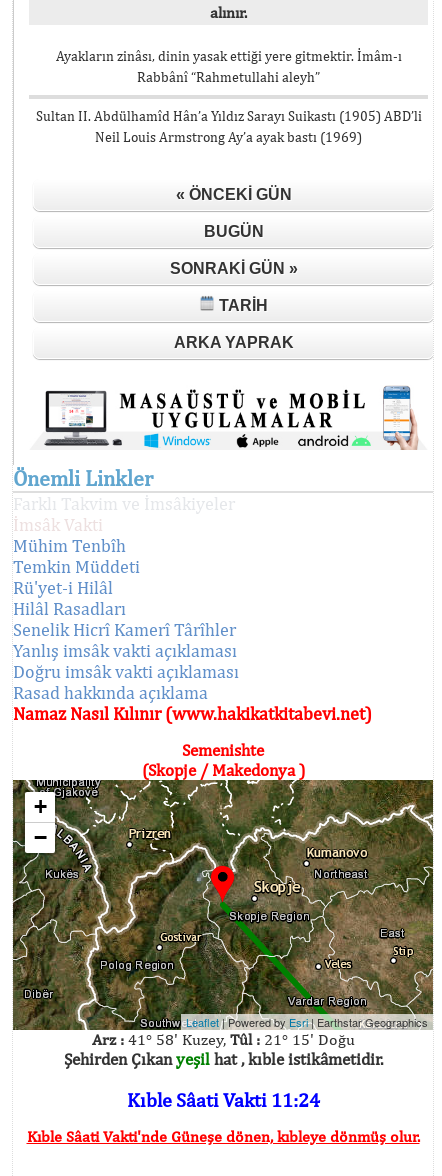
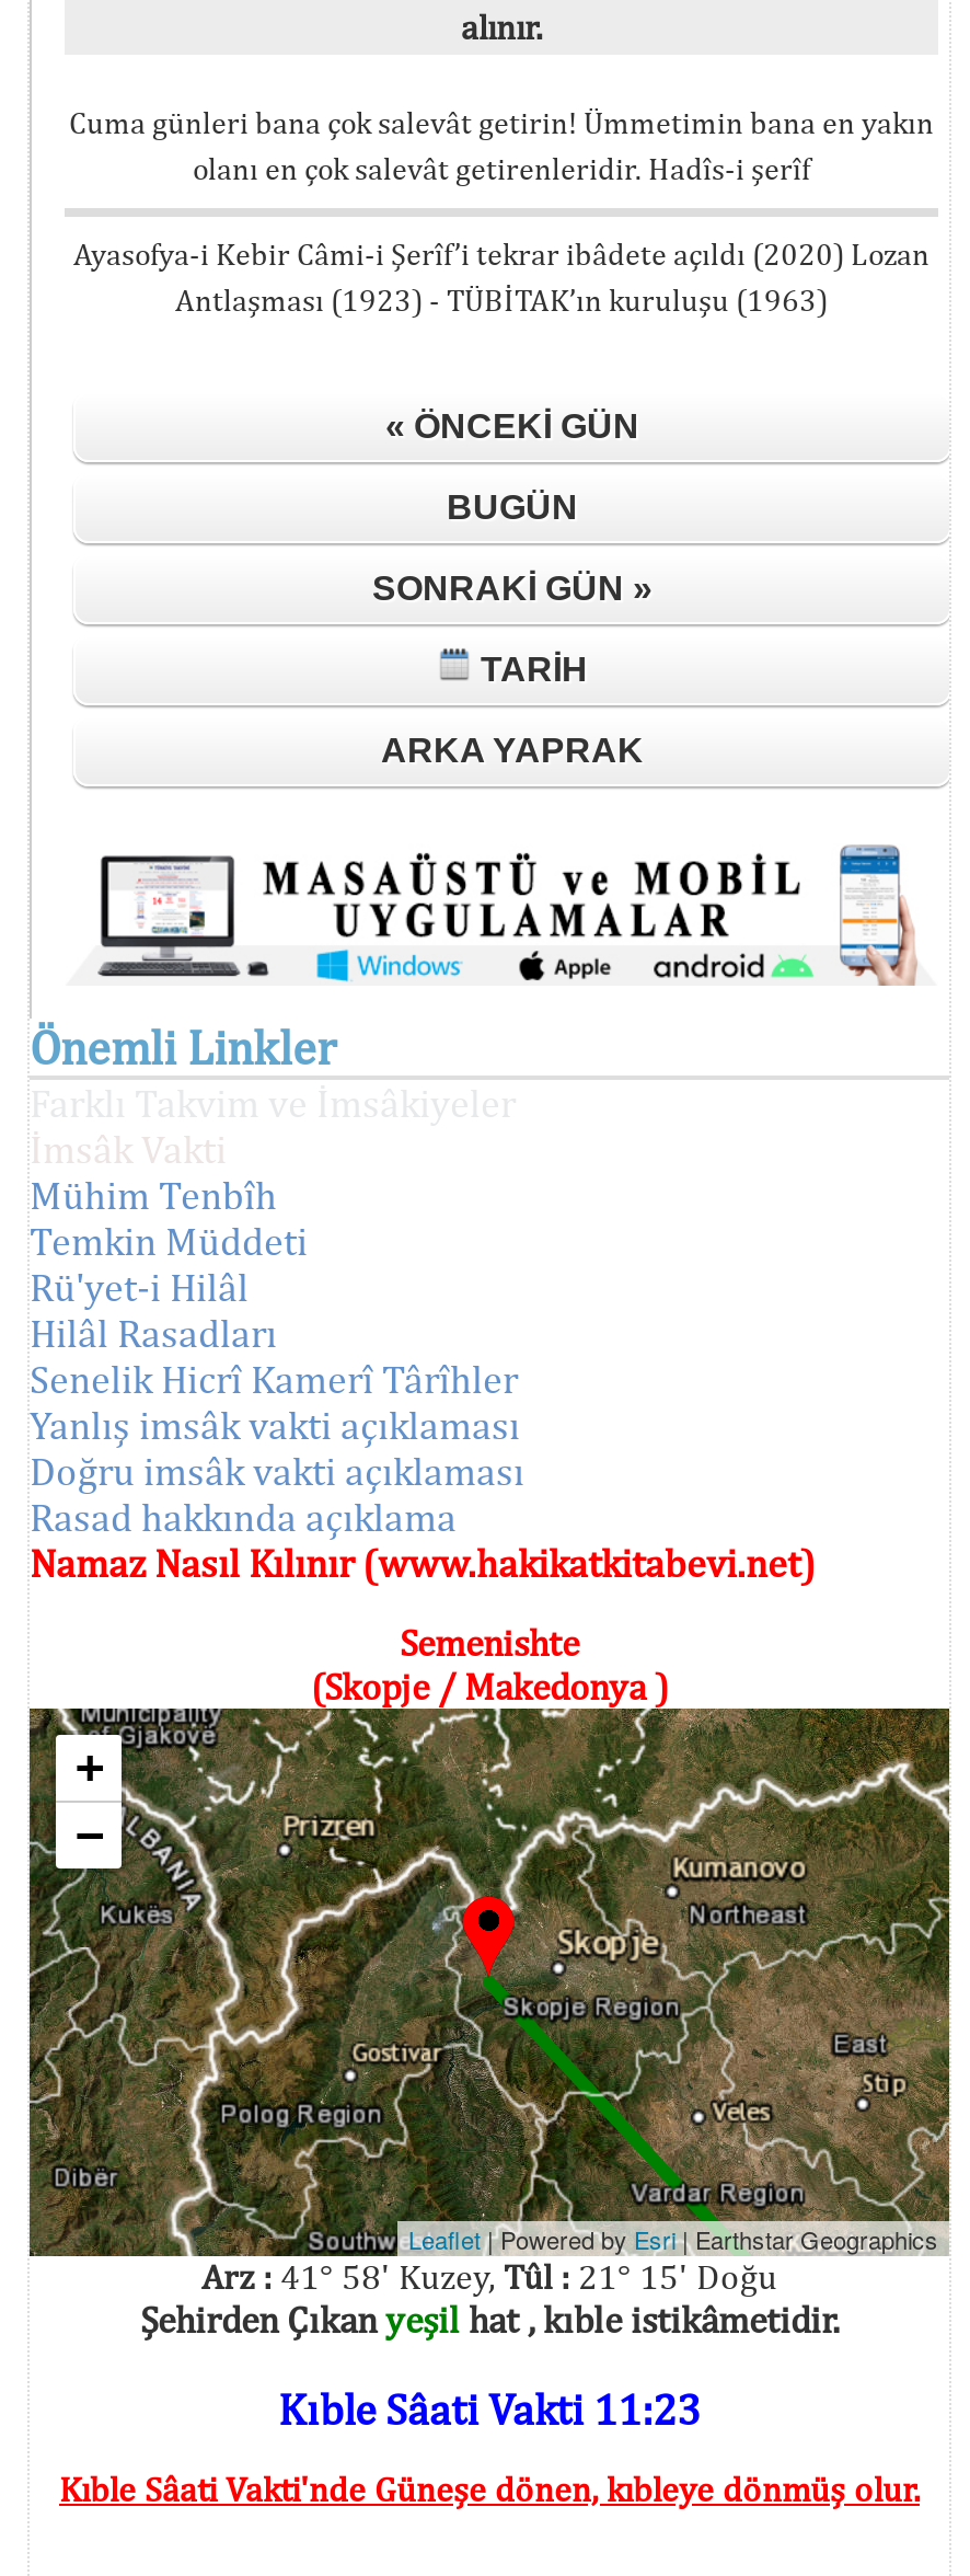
[55,48,401,85] Ayakların zinâsı, dinin yasak ettiği yere gitmektir. İmâm-ı | Rabbânî “Rahmetullahi aleyh” -> [69,105,934,186] Cuma günleri bana çok salevât getirin! Ümmetimin bana en yakın | olanı en çok salevât getirenleridir. Hadîs-i şerîf
[35,108,421,145] Sultan II. Abdülhamîd Hân’a Yıldız Sarayı Suikastı (1905) ABD’li | Neil Louis Armstrong Ay’a ayak bastı (1969) -> [73,237,929,318] Ayasofya-i Kebir Câmi-i Şerîf’i tekrar ibâdete açıldı (2020) Lozan | Antlaşması (1923) - TÜBİTAK’ın kuruluşu (1963)
[126,1088,319,1111] Kıble Sâati Vakti 11:24 -> [278,2382,701,2433] Kıble Sâati Vakti 11:23

